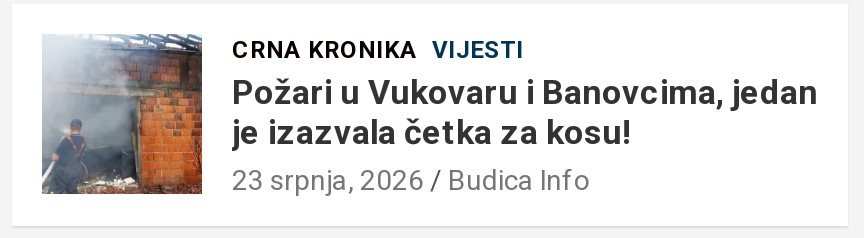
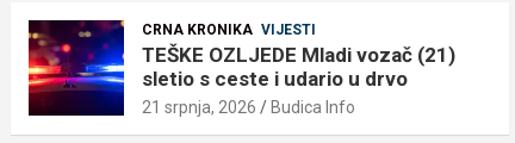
[40,32,818,197] [image] | Požari u Vukovaru i Banovcima, jedan | je izazvala četka za kosu! | 23 srpnja, 2026 -> [27,19,455,117] [image] | TEŠKE OZLJEDE Mladi vozač (21) | sletio s ceste i udario u drvo | 21 srpnja, 2026

